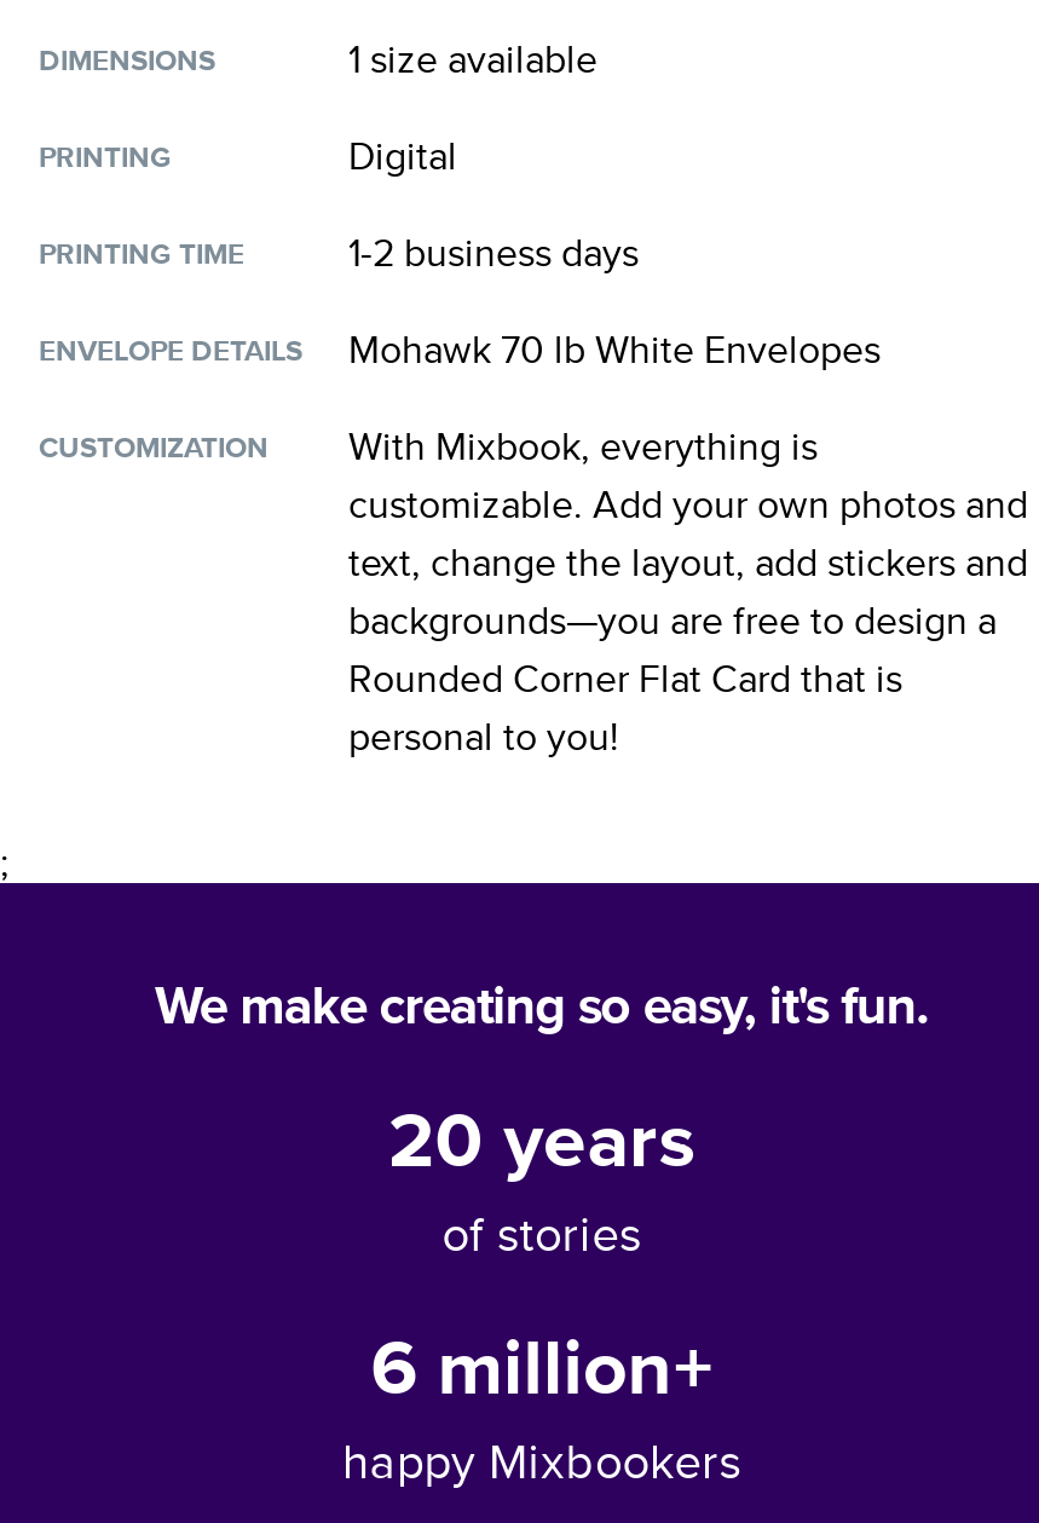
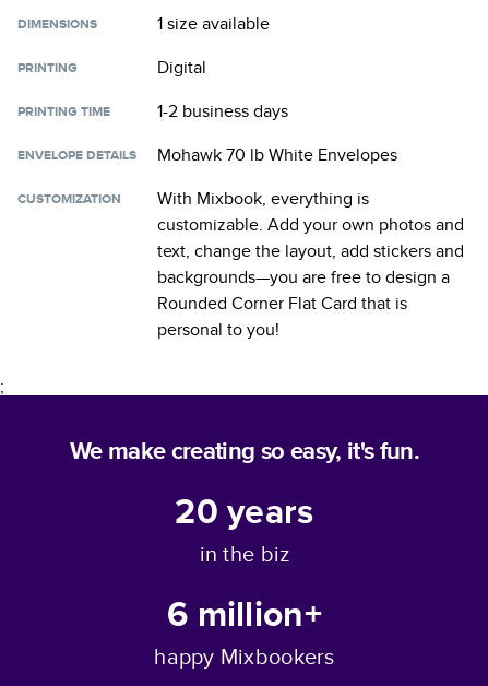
[442,1198,642,1268] of stories -> [199,537,290,569] in the biz

